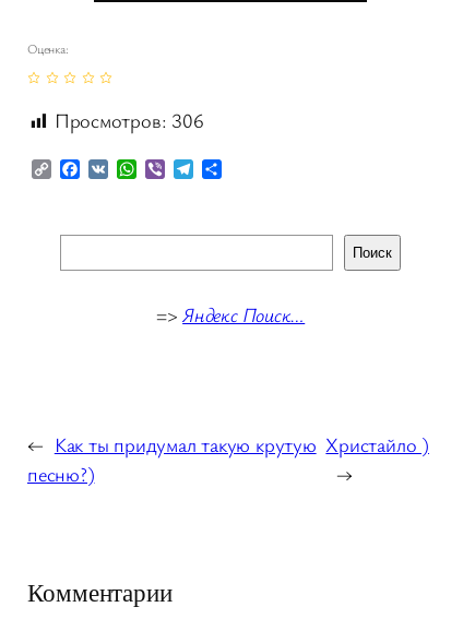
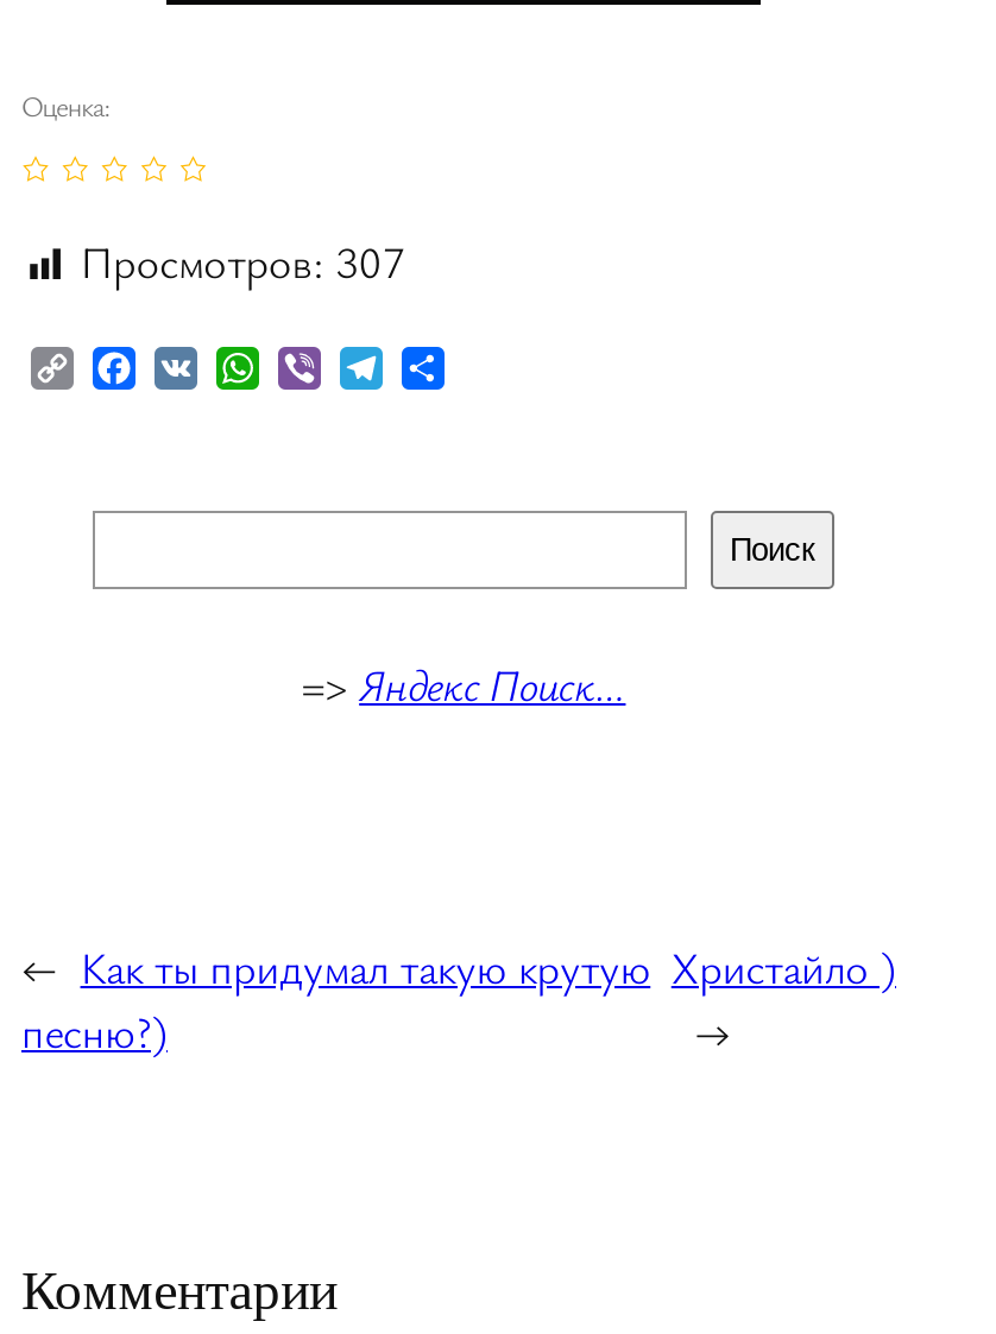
[54,107,204,133] Просмотров: 306 -> [80,233,405,290] Просмотров: 307

